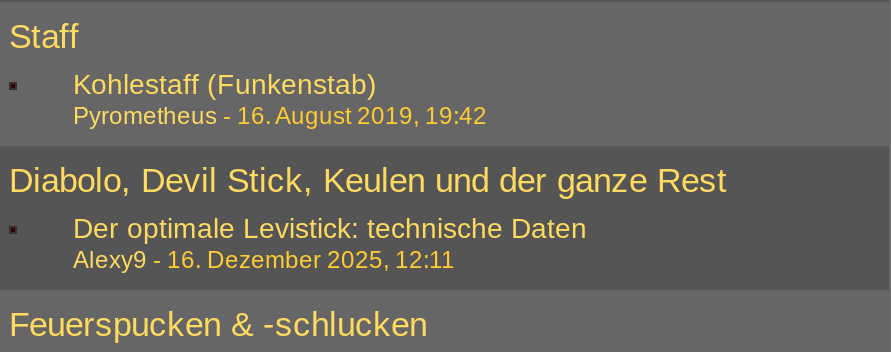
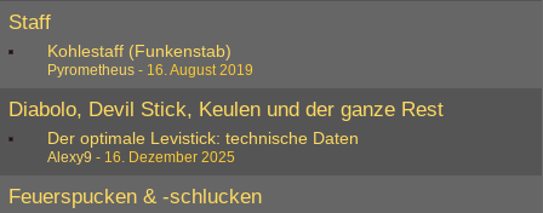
[73,102,487,130] Pyrometheus - 16. August 2019, 19:42 -> [47,62,253,79] Pyrometheus - 16. August 2019
[73,246,455,274] Alexy9 - 16. Dezember 2025, 12:11 -> [47,149,235,166] Alexy9 - 16. Dezember 2025

